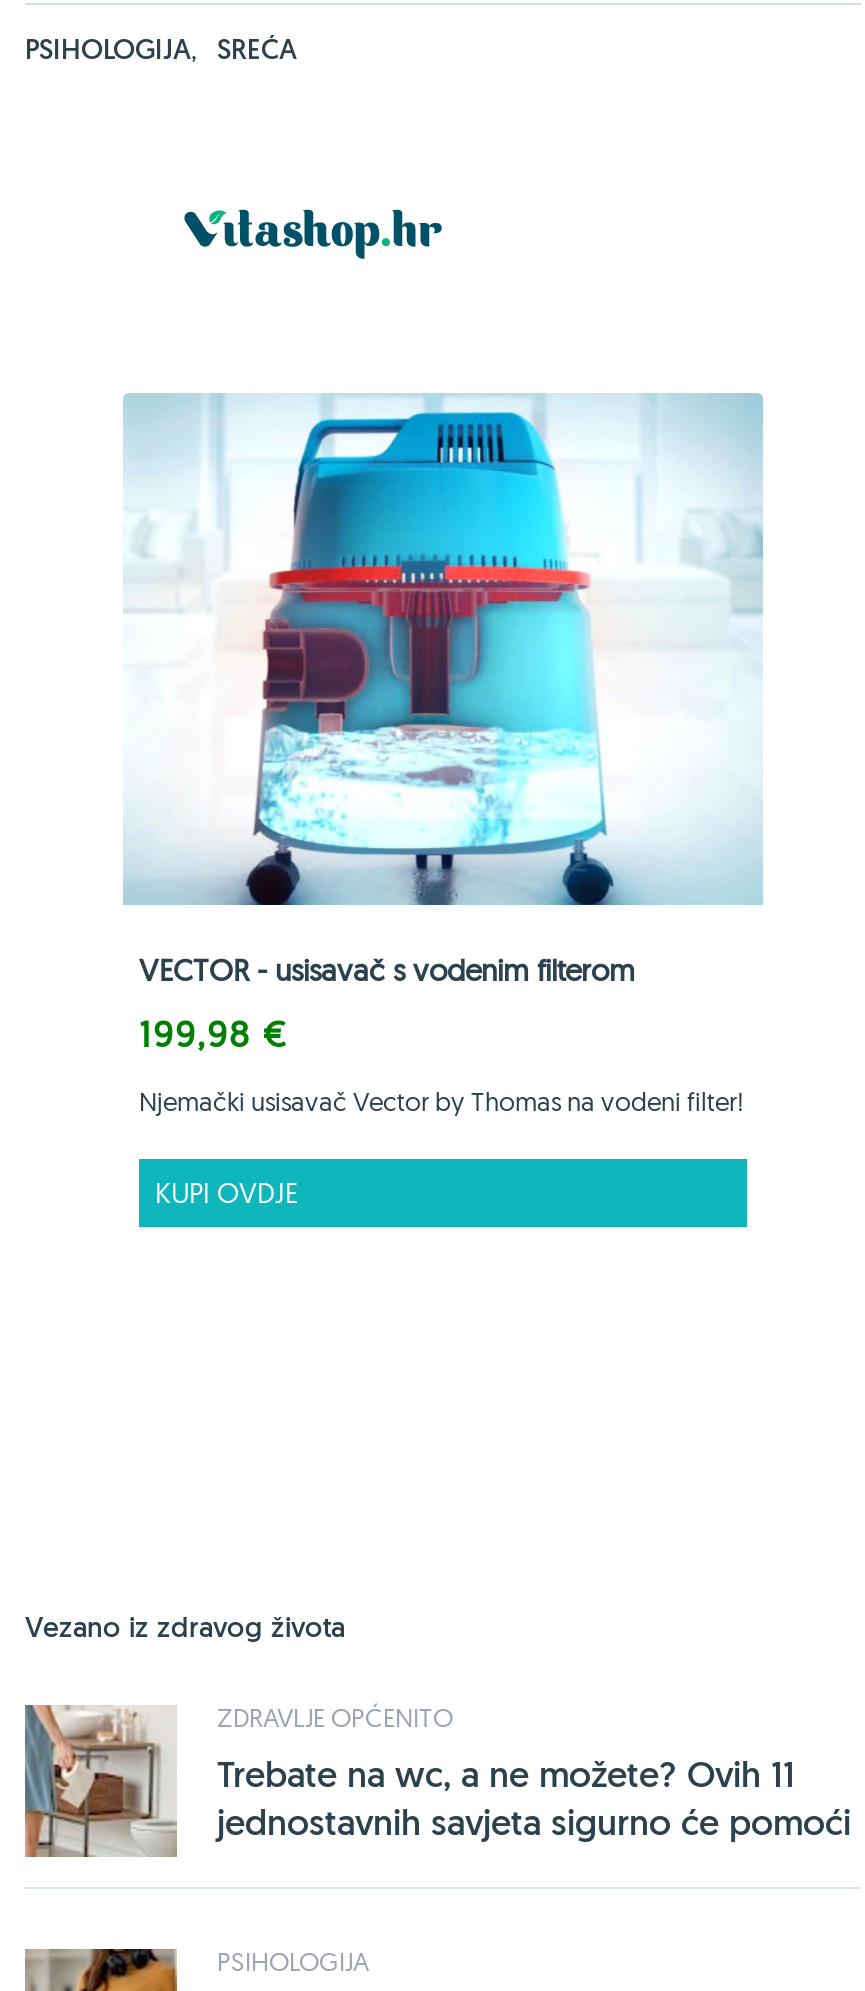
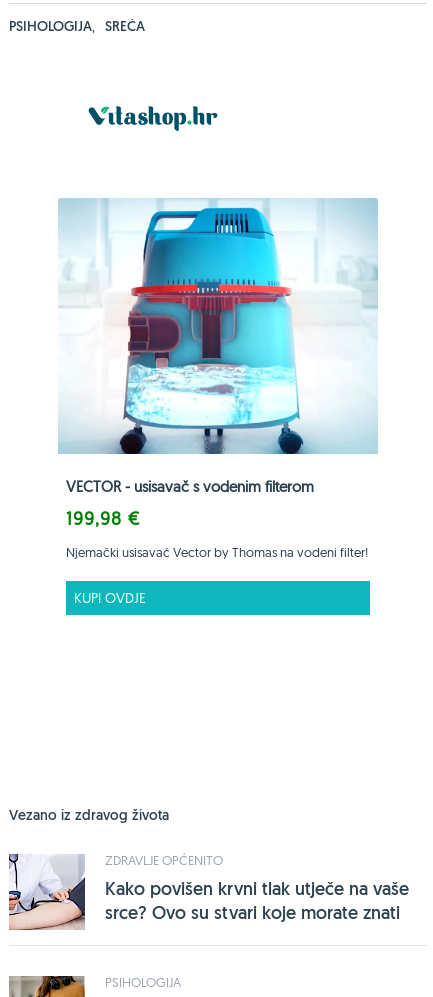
[23,1705,851,1857] [image] | Trebate na wc, a ne možete? Ovih 11 | jednostavnih savjeta sigurno će pomoći -> [8,853,409,929] [image] | Kako povišen krvni tlak utječe na vaše | srce? Ovo su stvari koje morate znati

